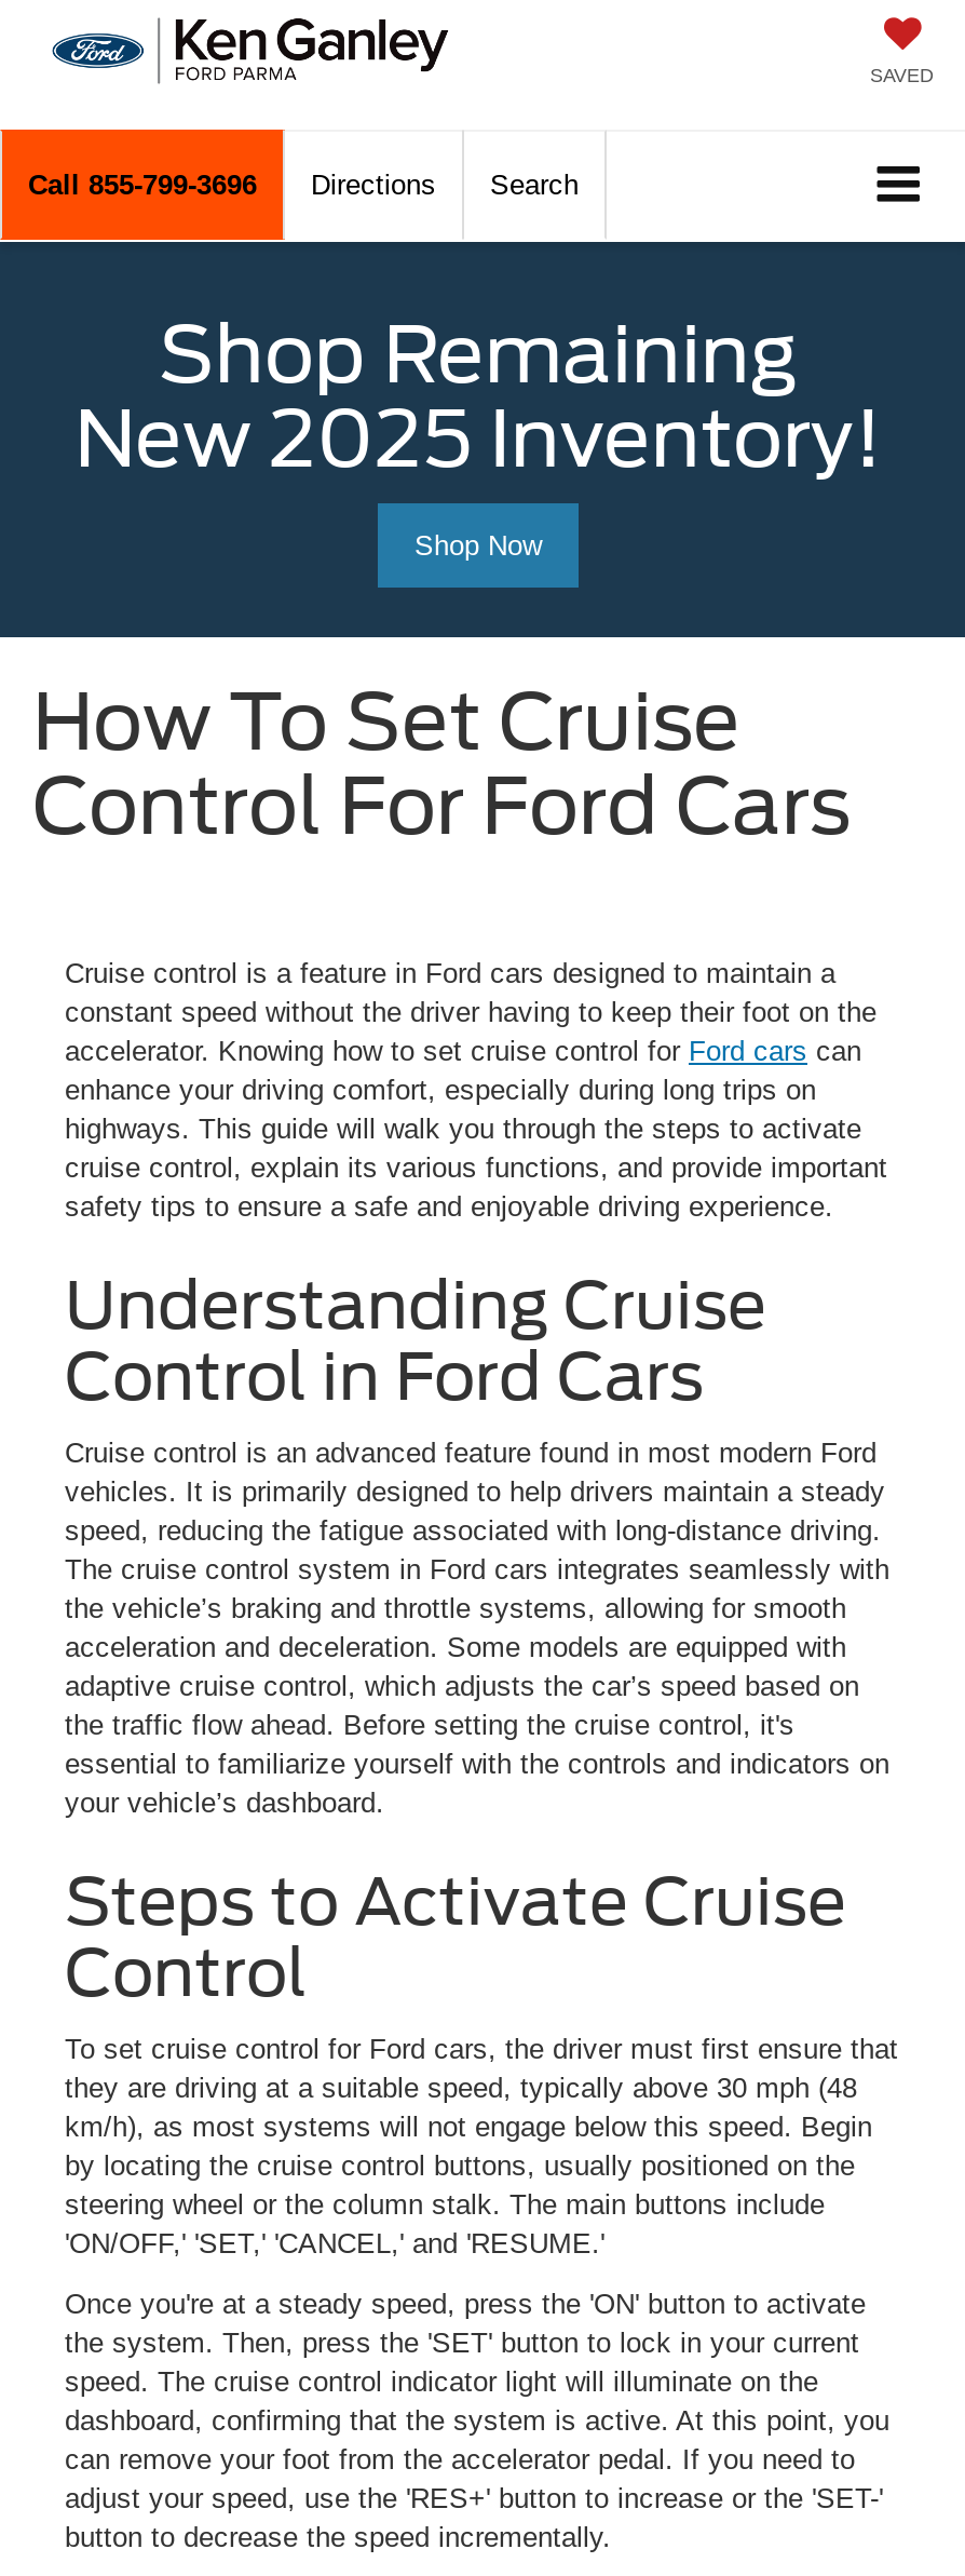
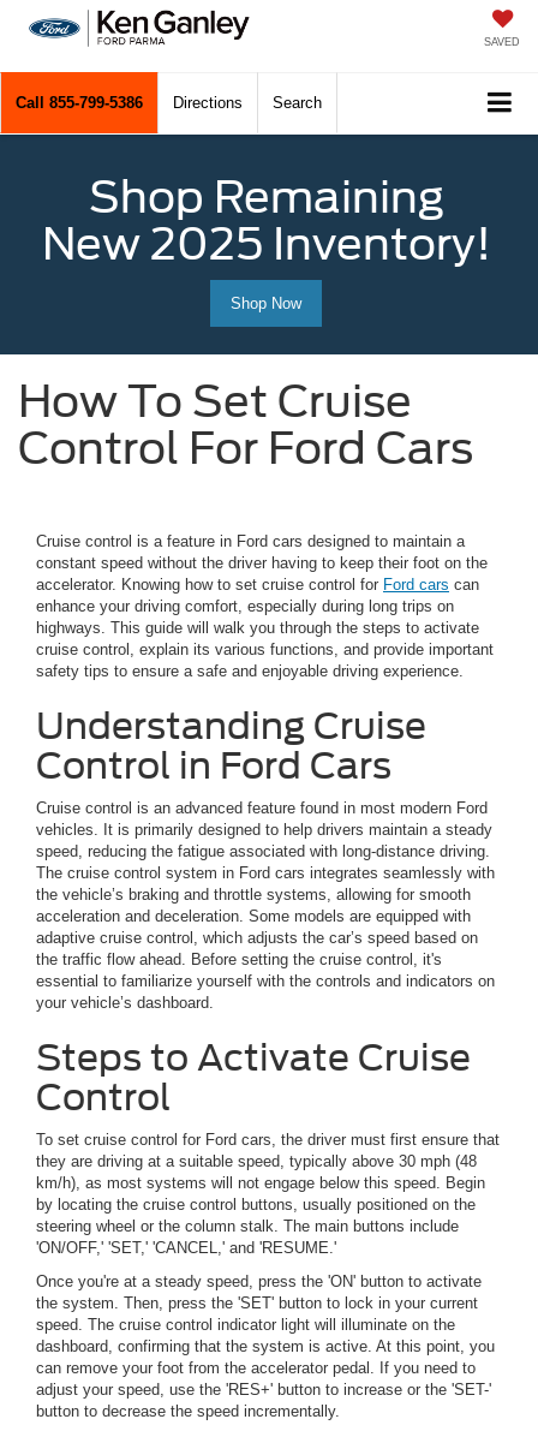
[28,168,579,201] Call 855-799-3696 Directions Search -> [16,94,322,112] Call 855-799-5386 Directions Search

